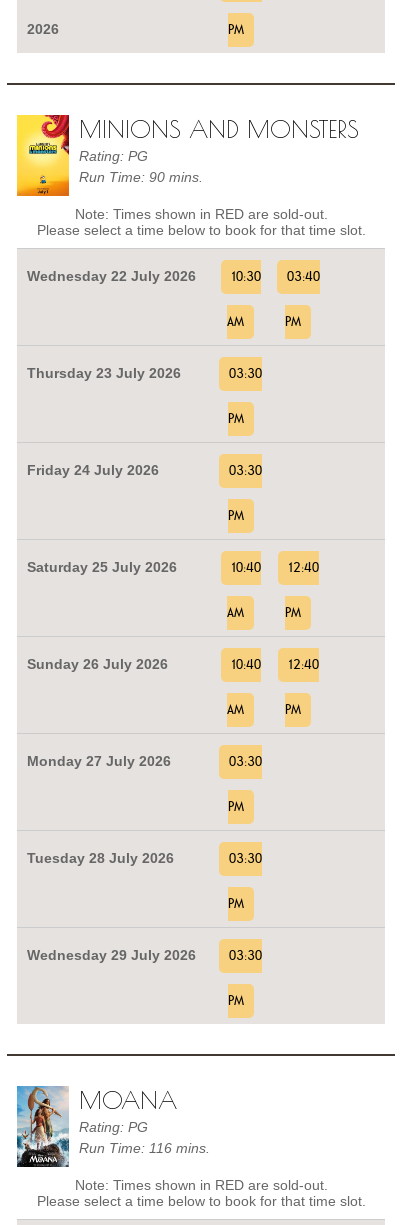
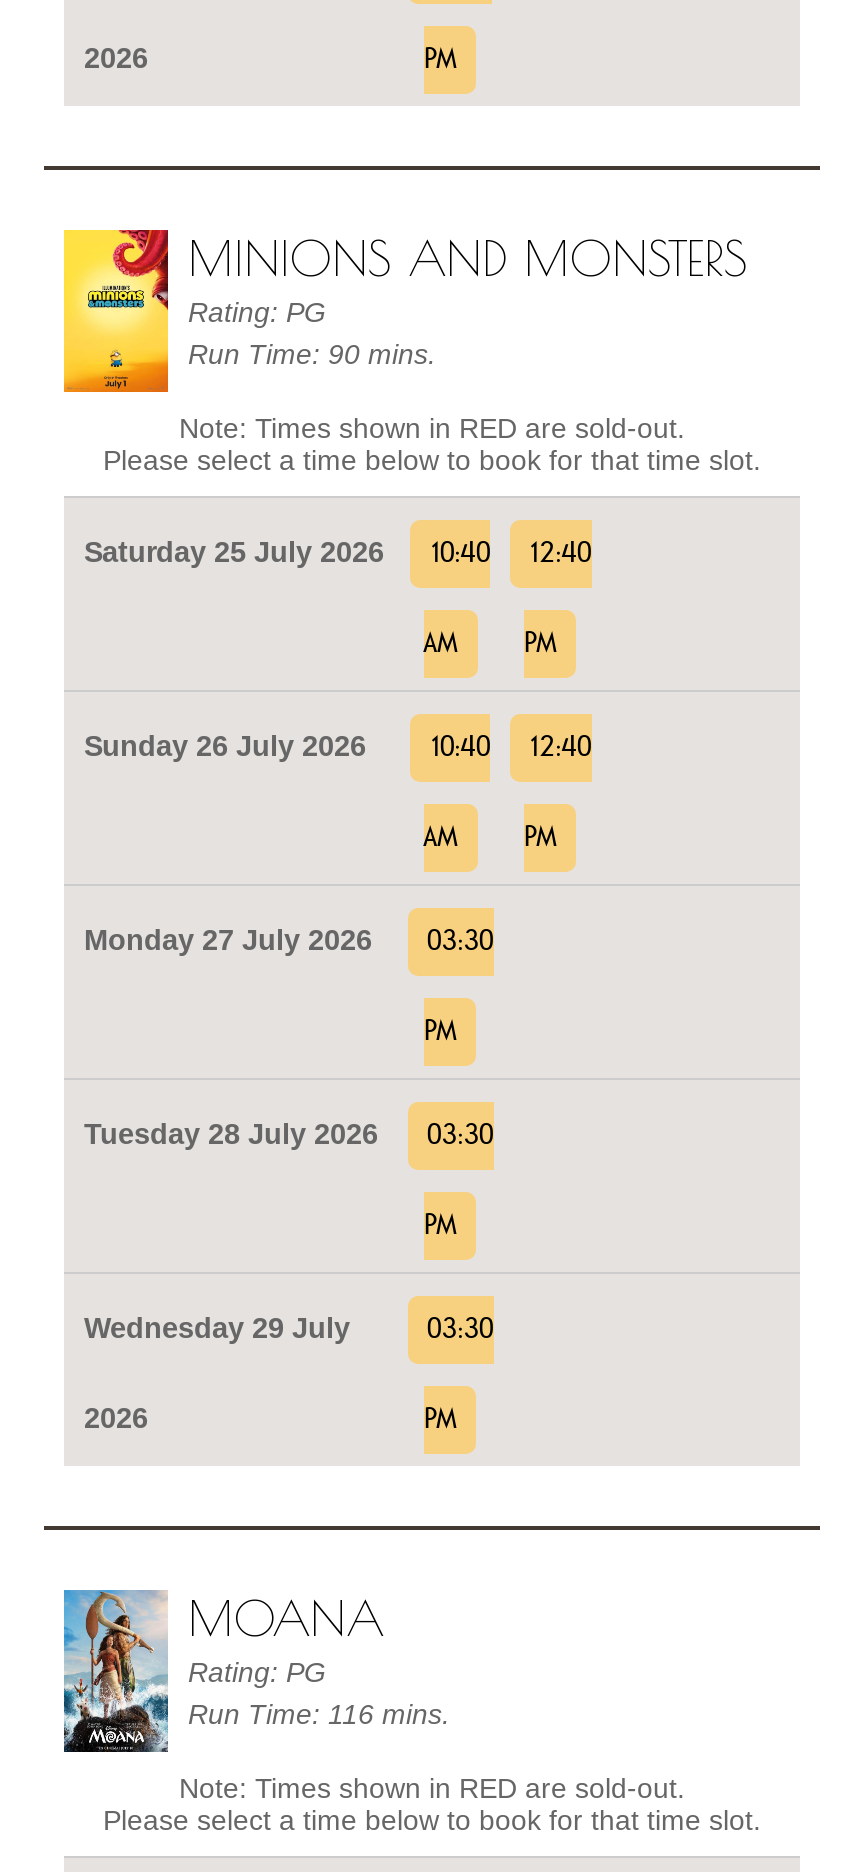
[27,268,260,329] Wednesday 22 July 2026 | 10:30 | AM -> none
[27,270,319,523] 03:40 | PM | Thursday 23 July 2026 | 03:30 | PM | Friday 24 July 2026 | 03:30 | PM -> none

